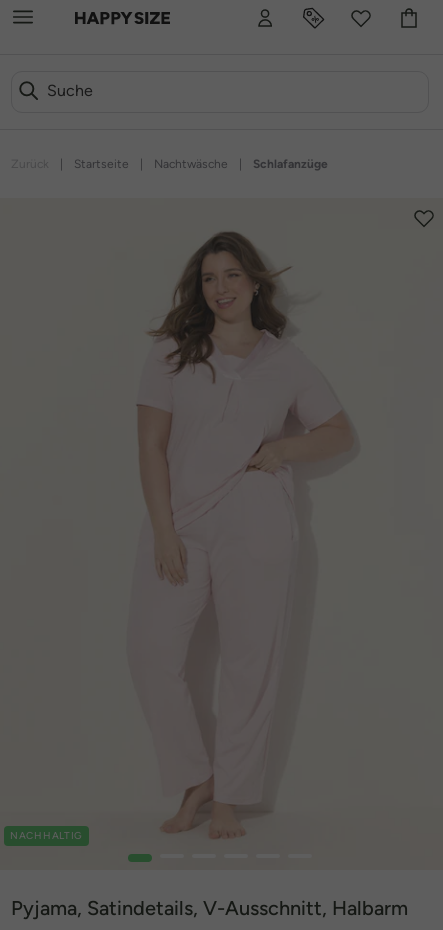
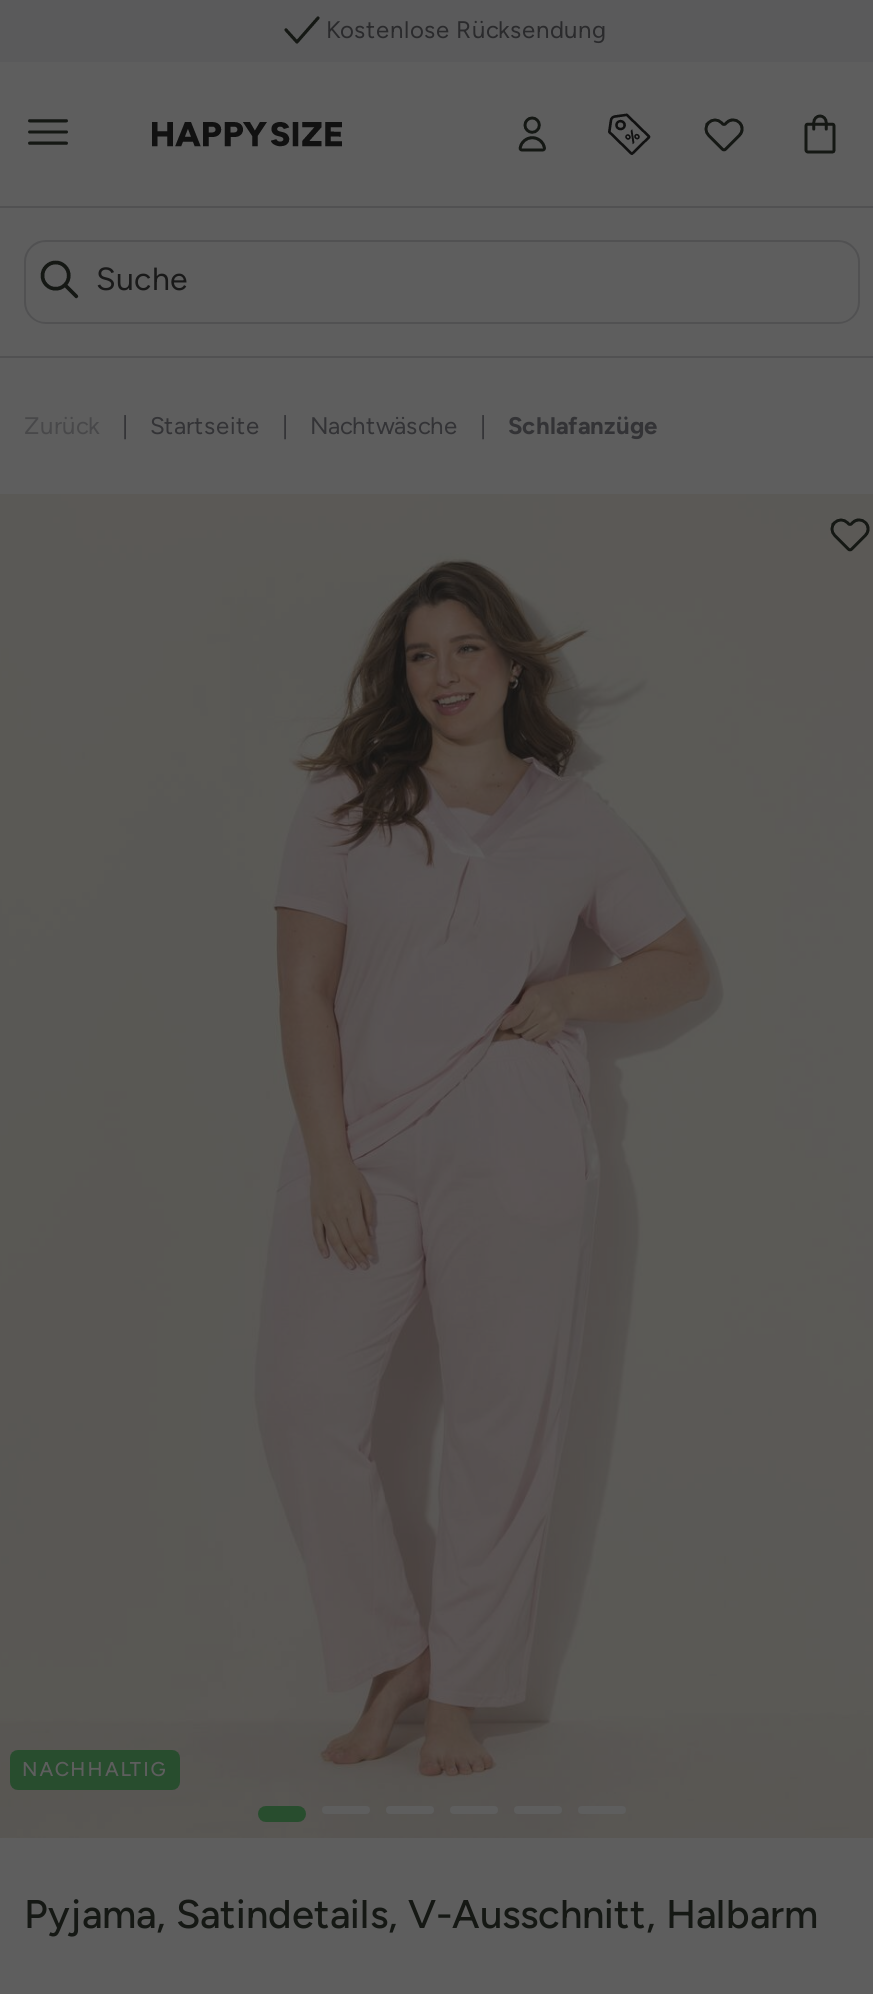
none -> [326,16,606,44] Kostenlose Rücksendung

